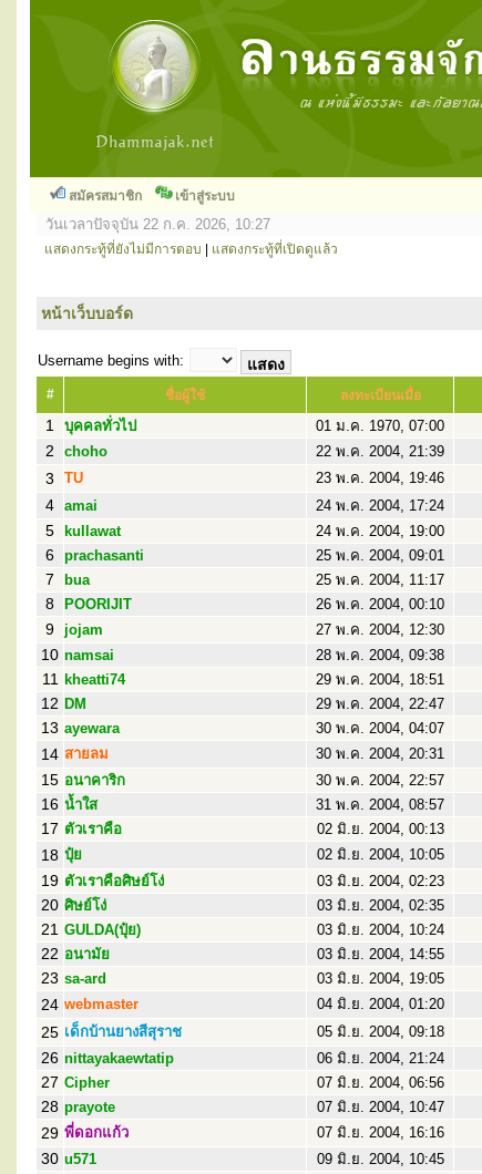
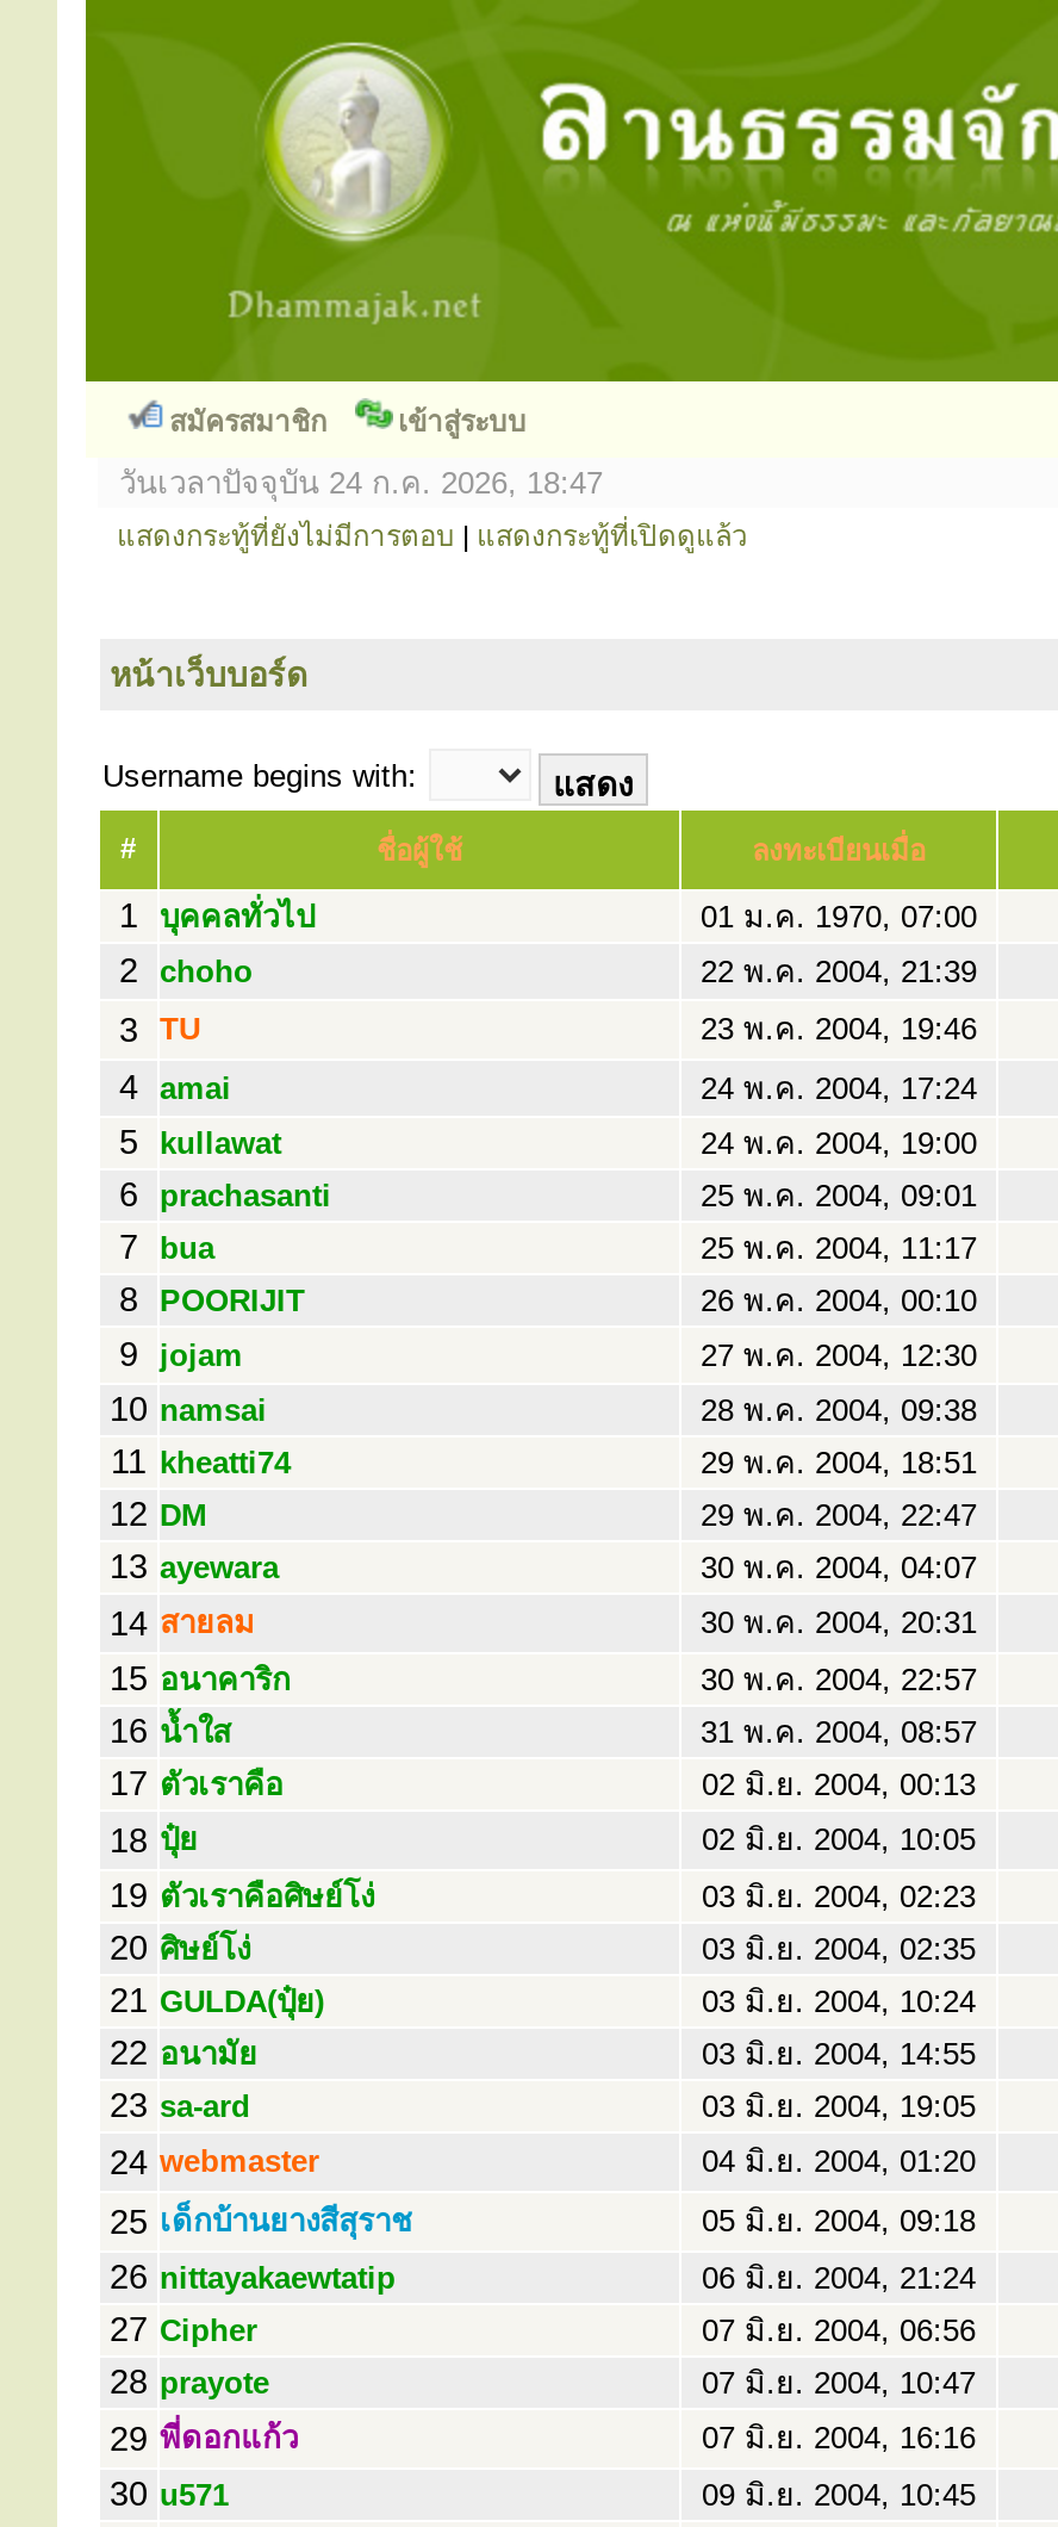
[45,216,279,233] วันเวลาปัจจุบัน 22 ก.ค. 2026, 10:27 -> [119,465,622,501] วันเวลาปัจจุบัน 24 ก.ค. 2026, 18:47

